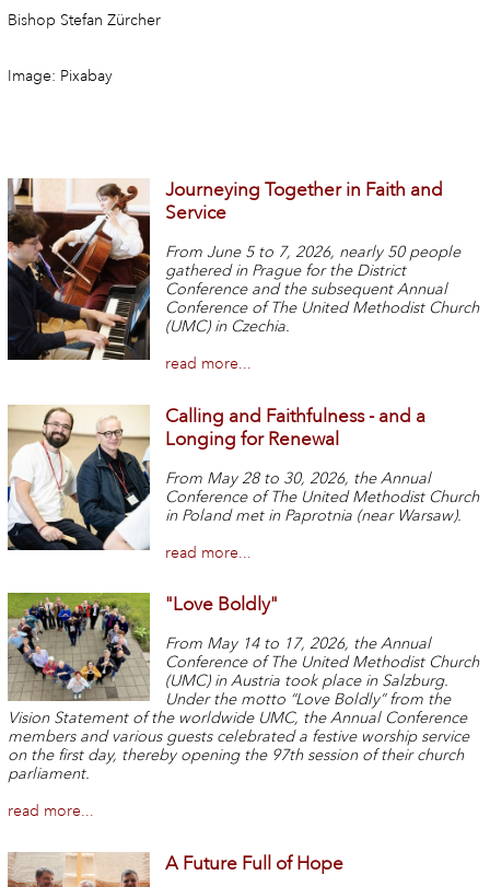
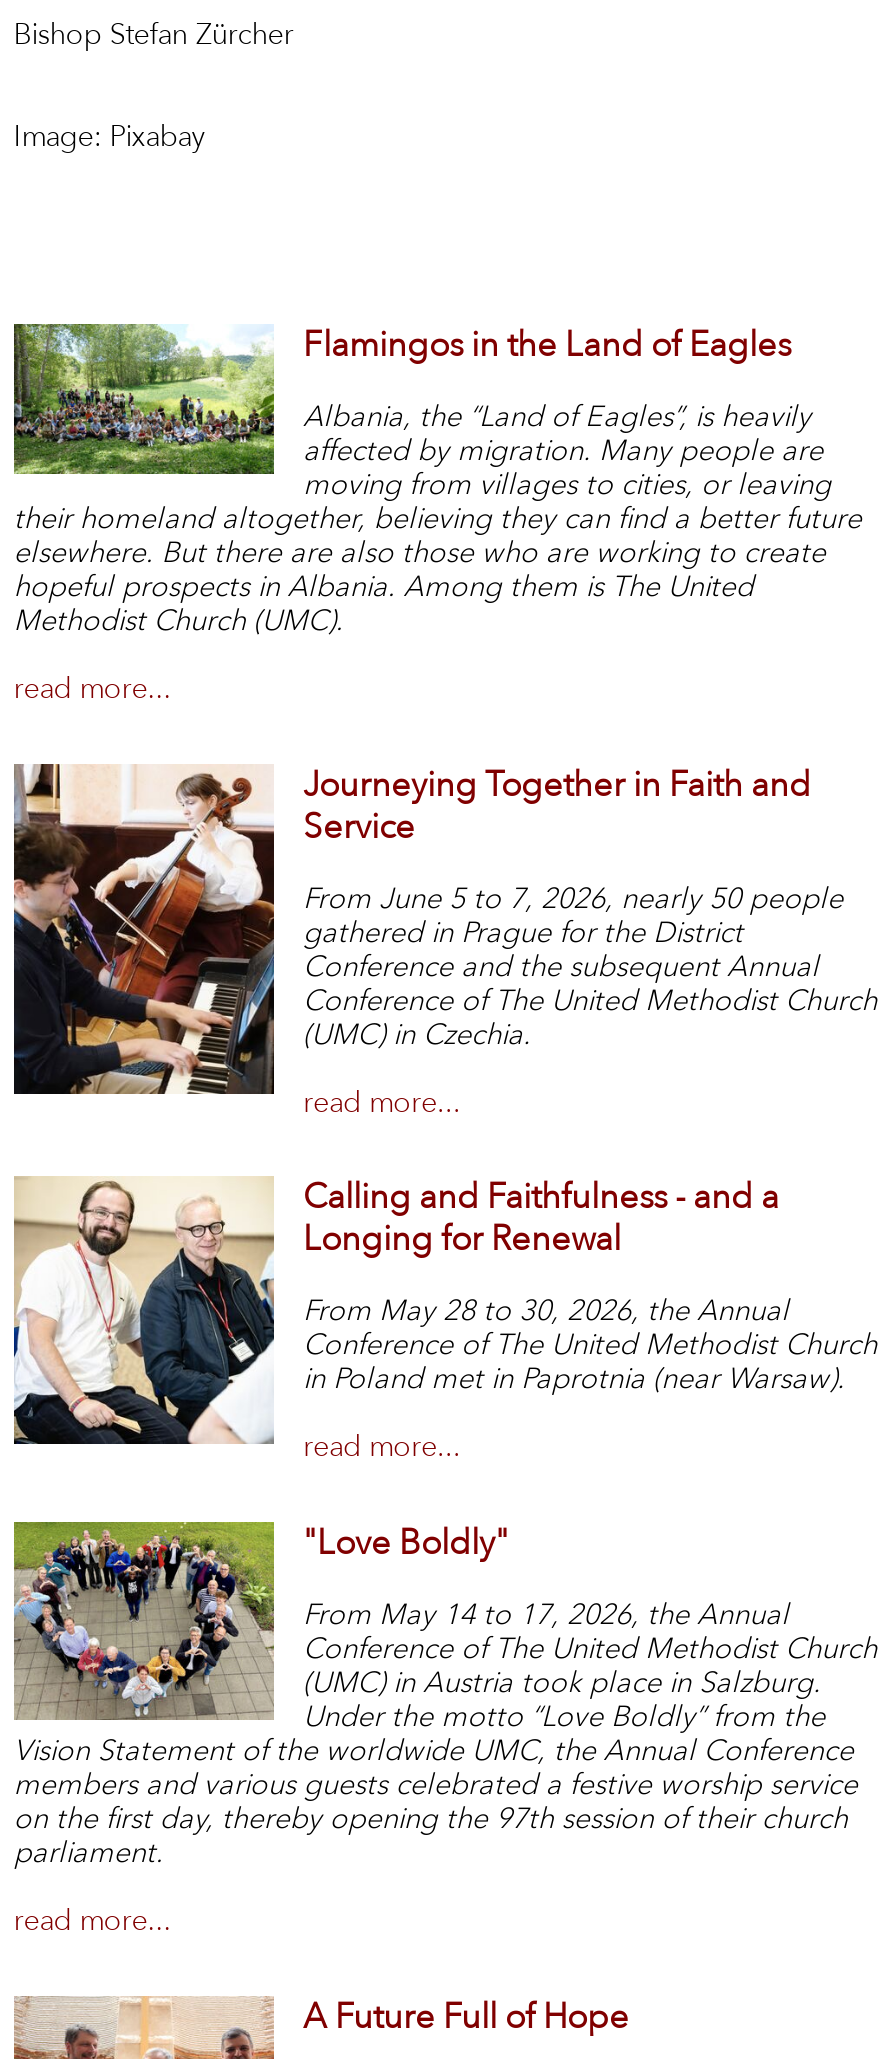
none -> [12,322,861,706] [image] | Flamingos in the Land of Eagles | Albania, the “Land of Eagles”, is heavily | affected by migration. Many people are | moving from villages to cities, or leaving | their homeland altogether, believing they can find a better future | elsewhere. But there are also those who are working to create | hopeful prospects in Albania. Among them is The United | Methodist Church (UMC). | read more...

